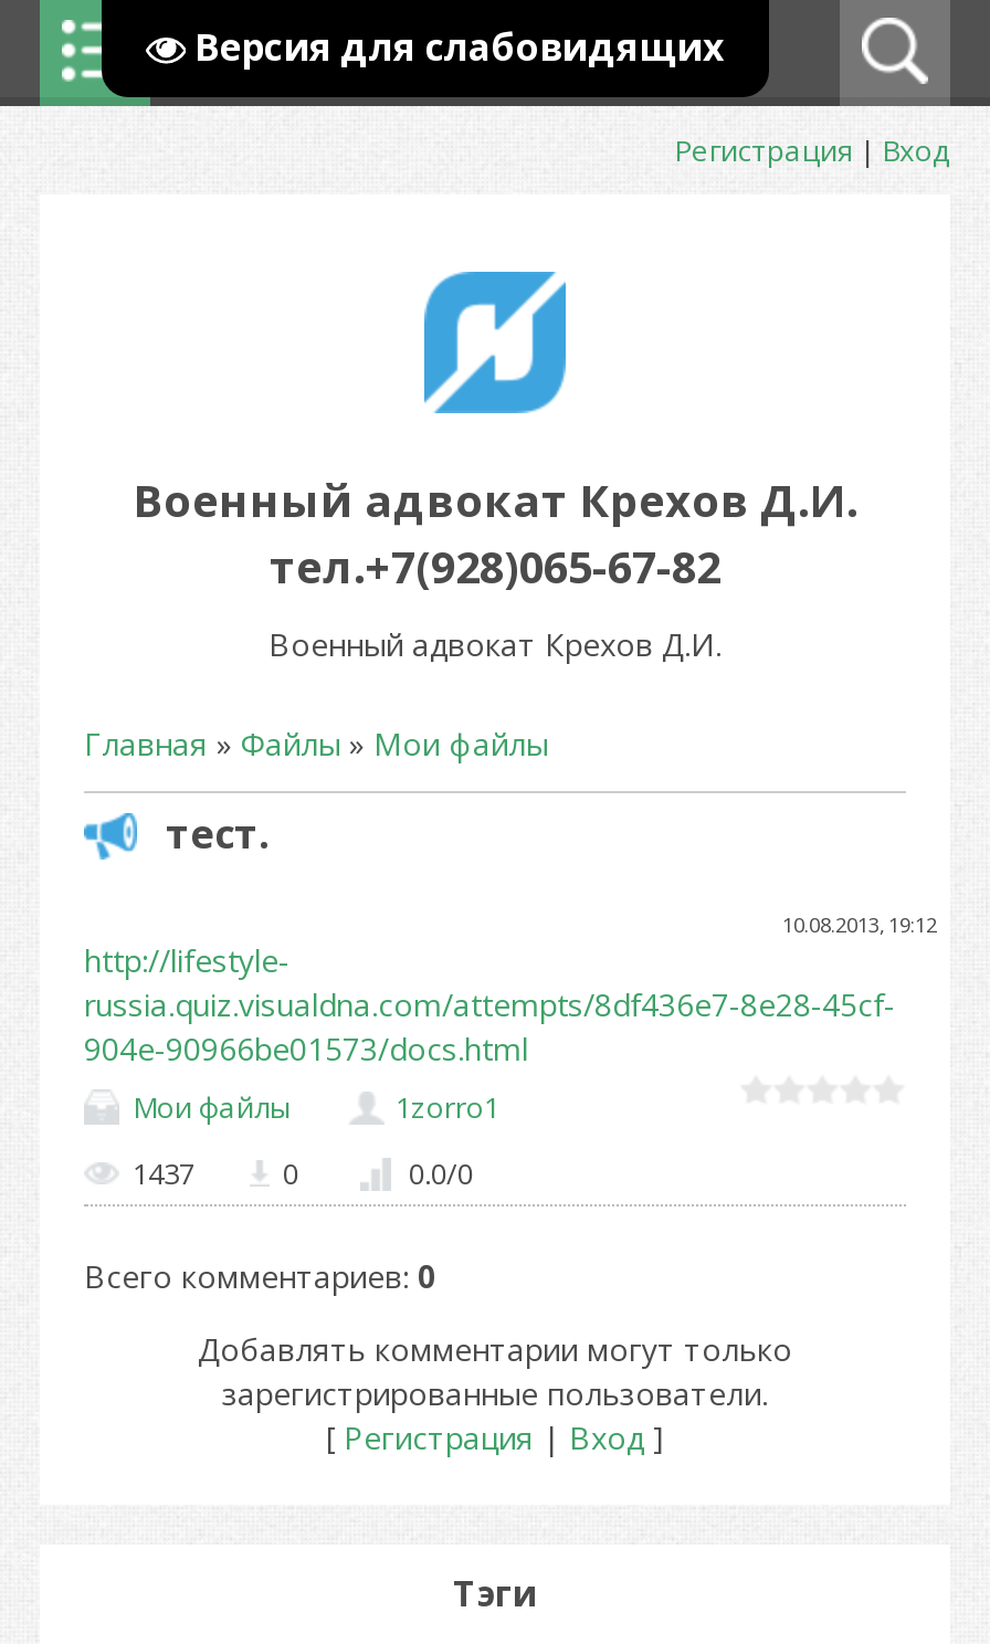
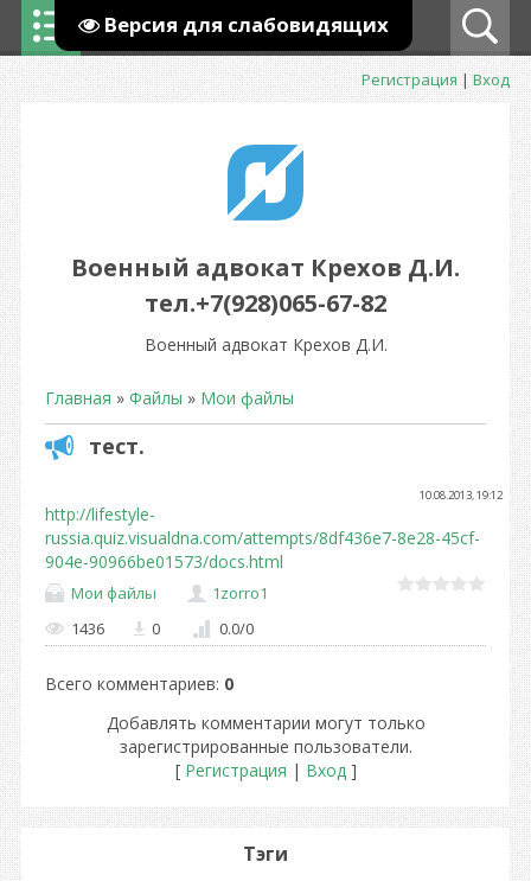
[133,1152,194,1192] 1437 -> [71,617,104,639] 1436

